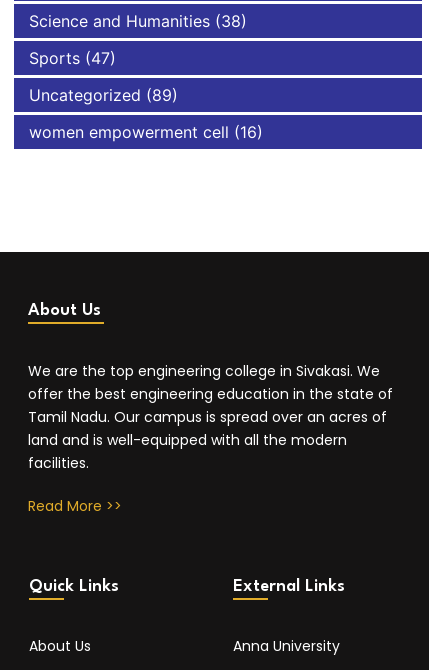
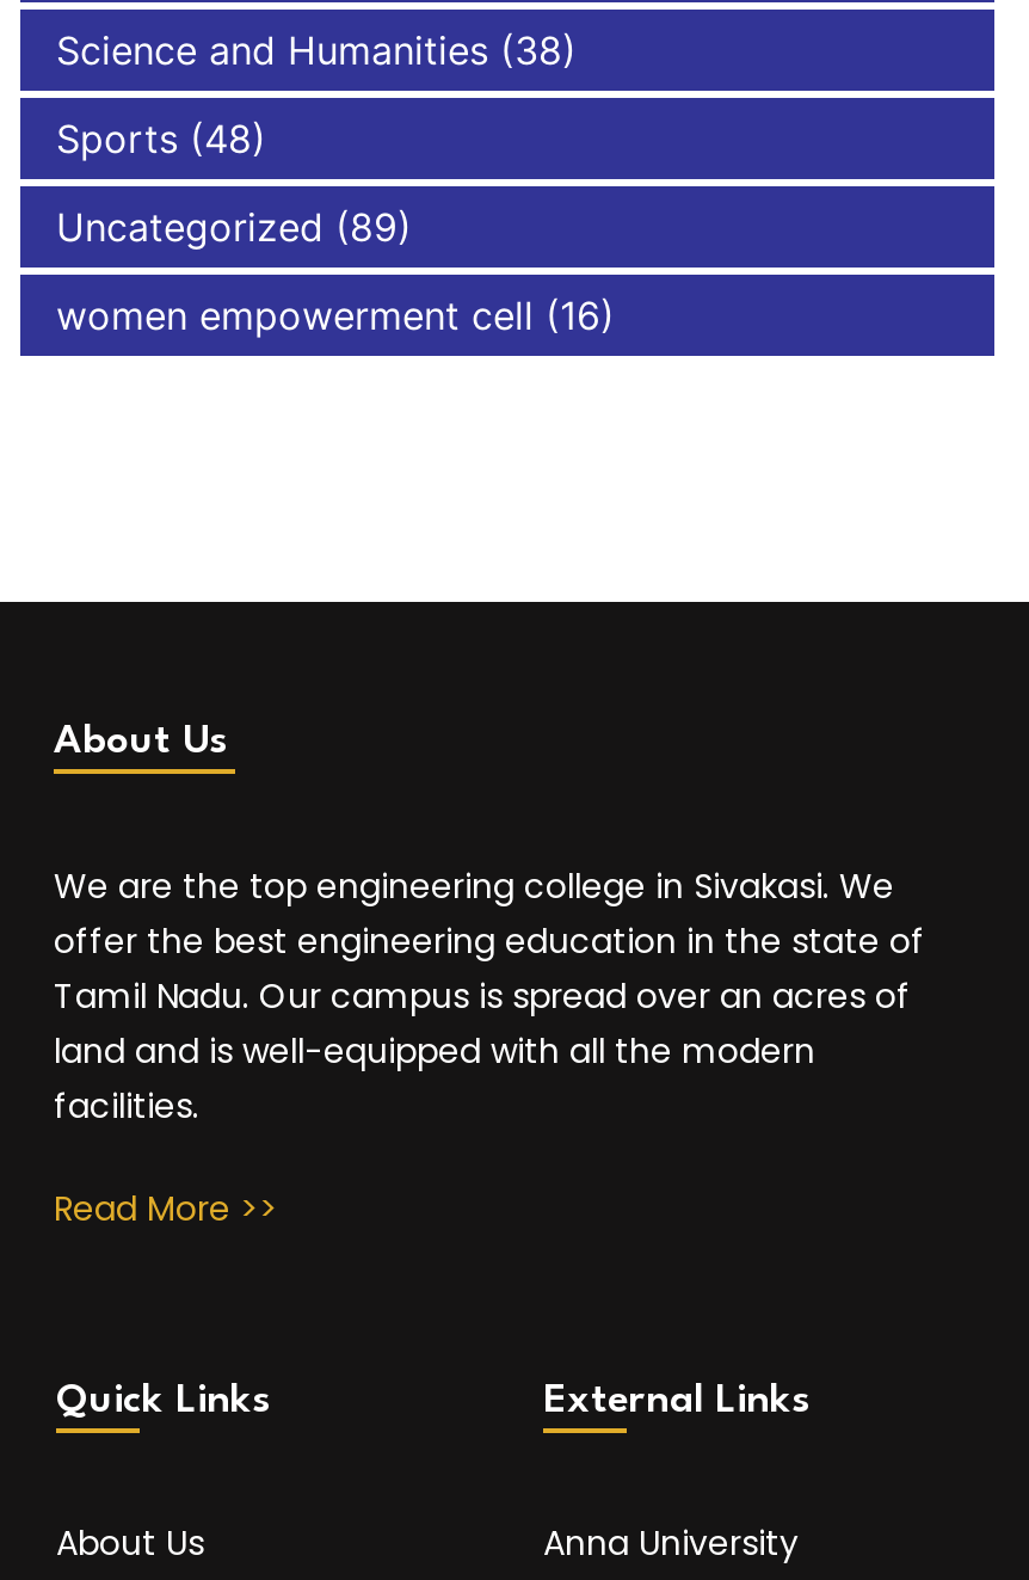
[29,48,116,68] Sports (47) -> [56,114,266,162] Sports (48)

